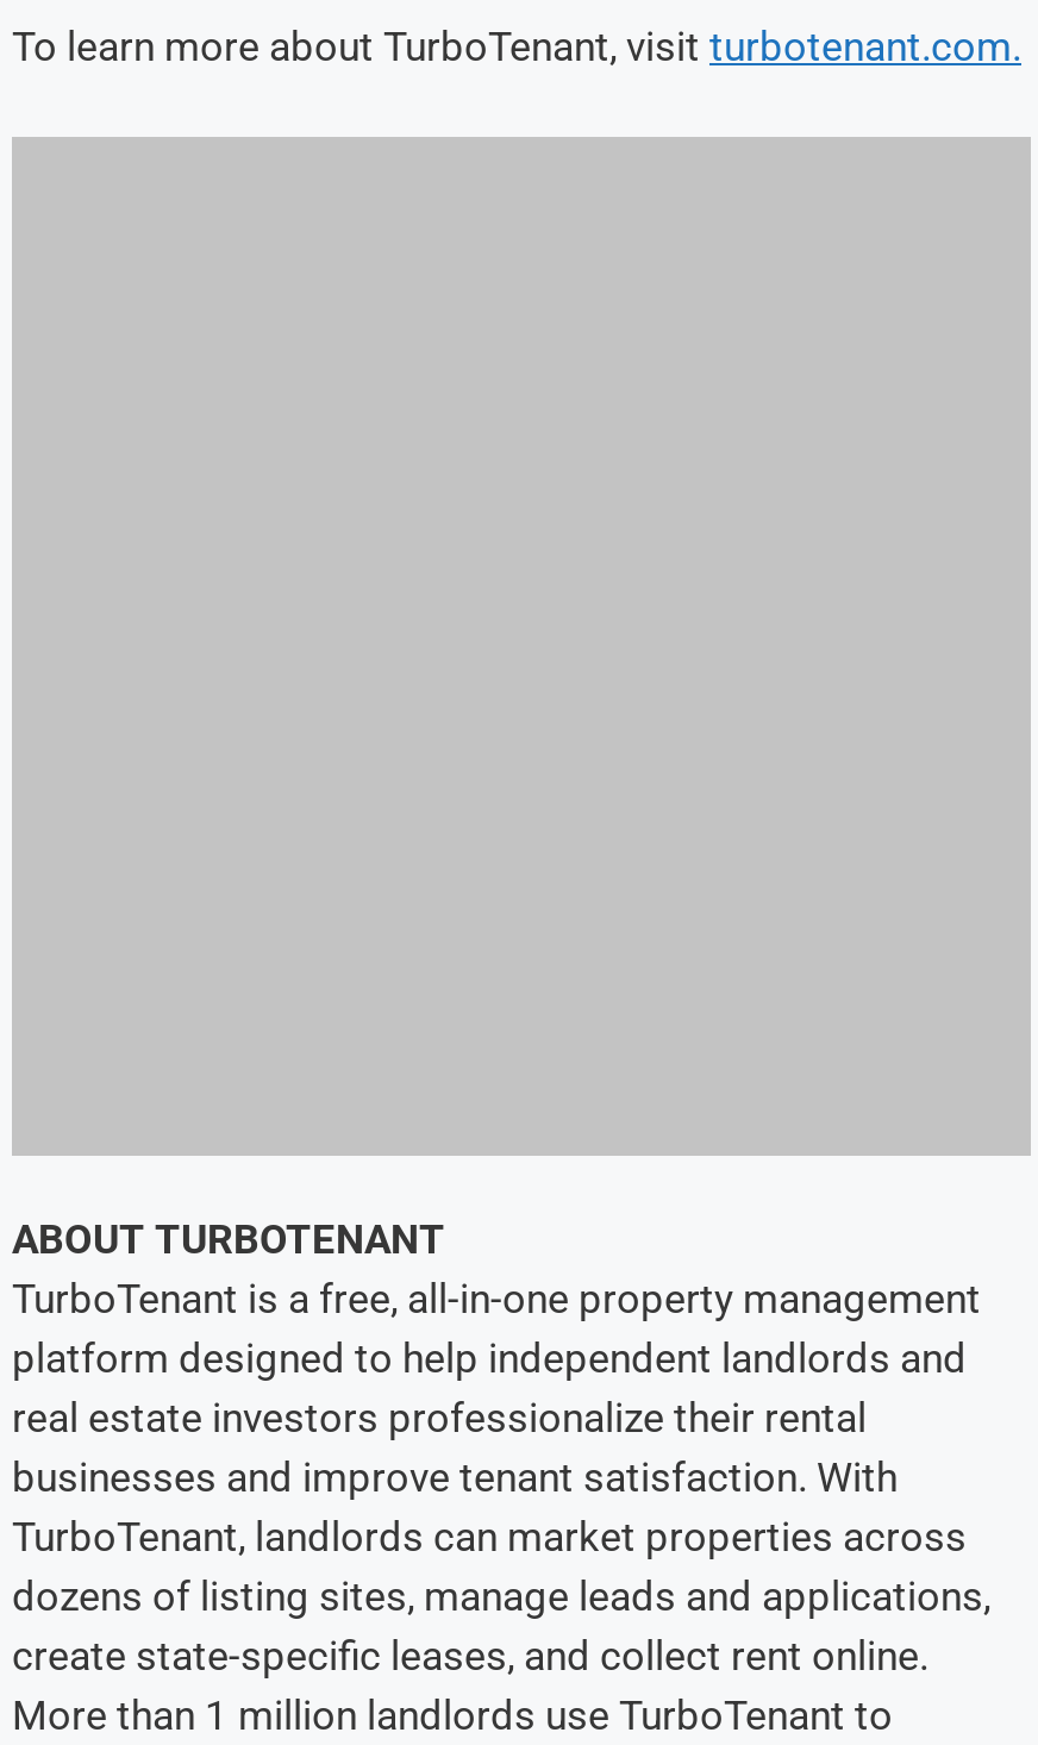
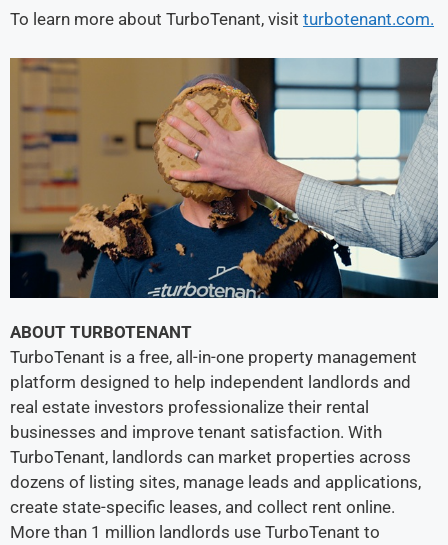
none -> [9,58,439,298] [image]

